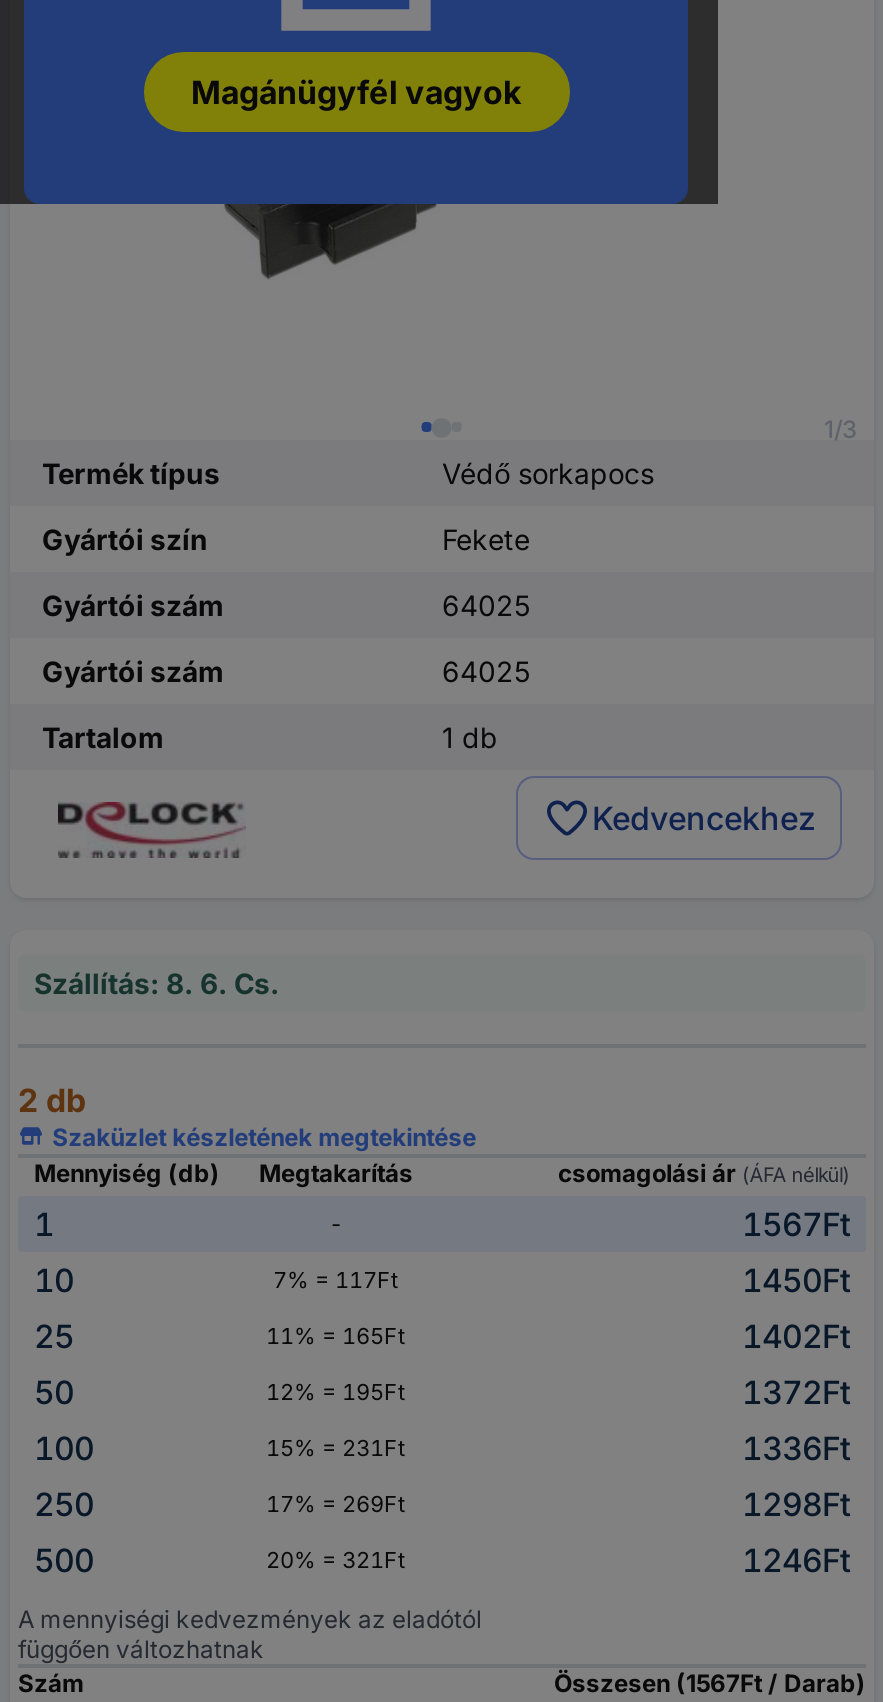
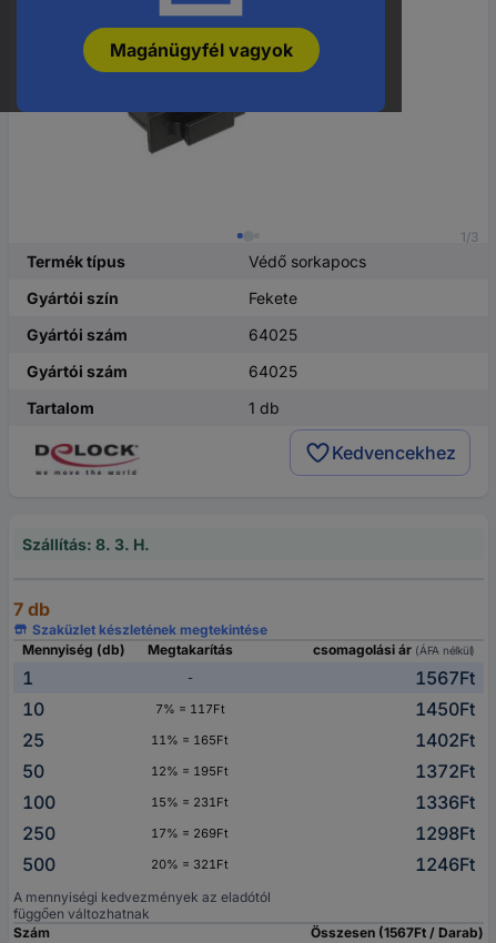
[34,965,280,999] Szállítás: 8. 6. Cs. -> [22,534,150,553] Szállítás: 8. 3. H.
[18,1079,86,1119] 2 db -> [13,598,50,620] 7 db

